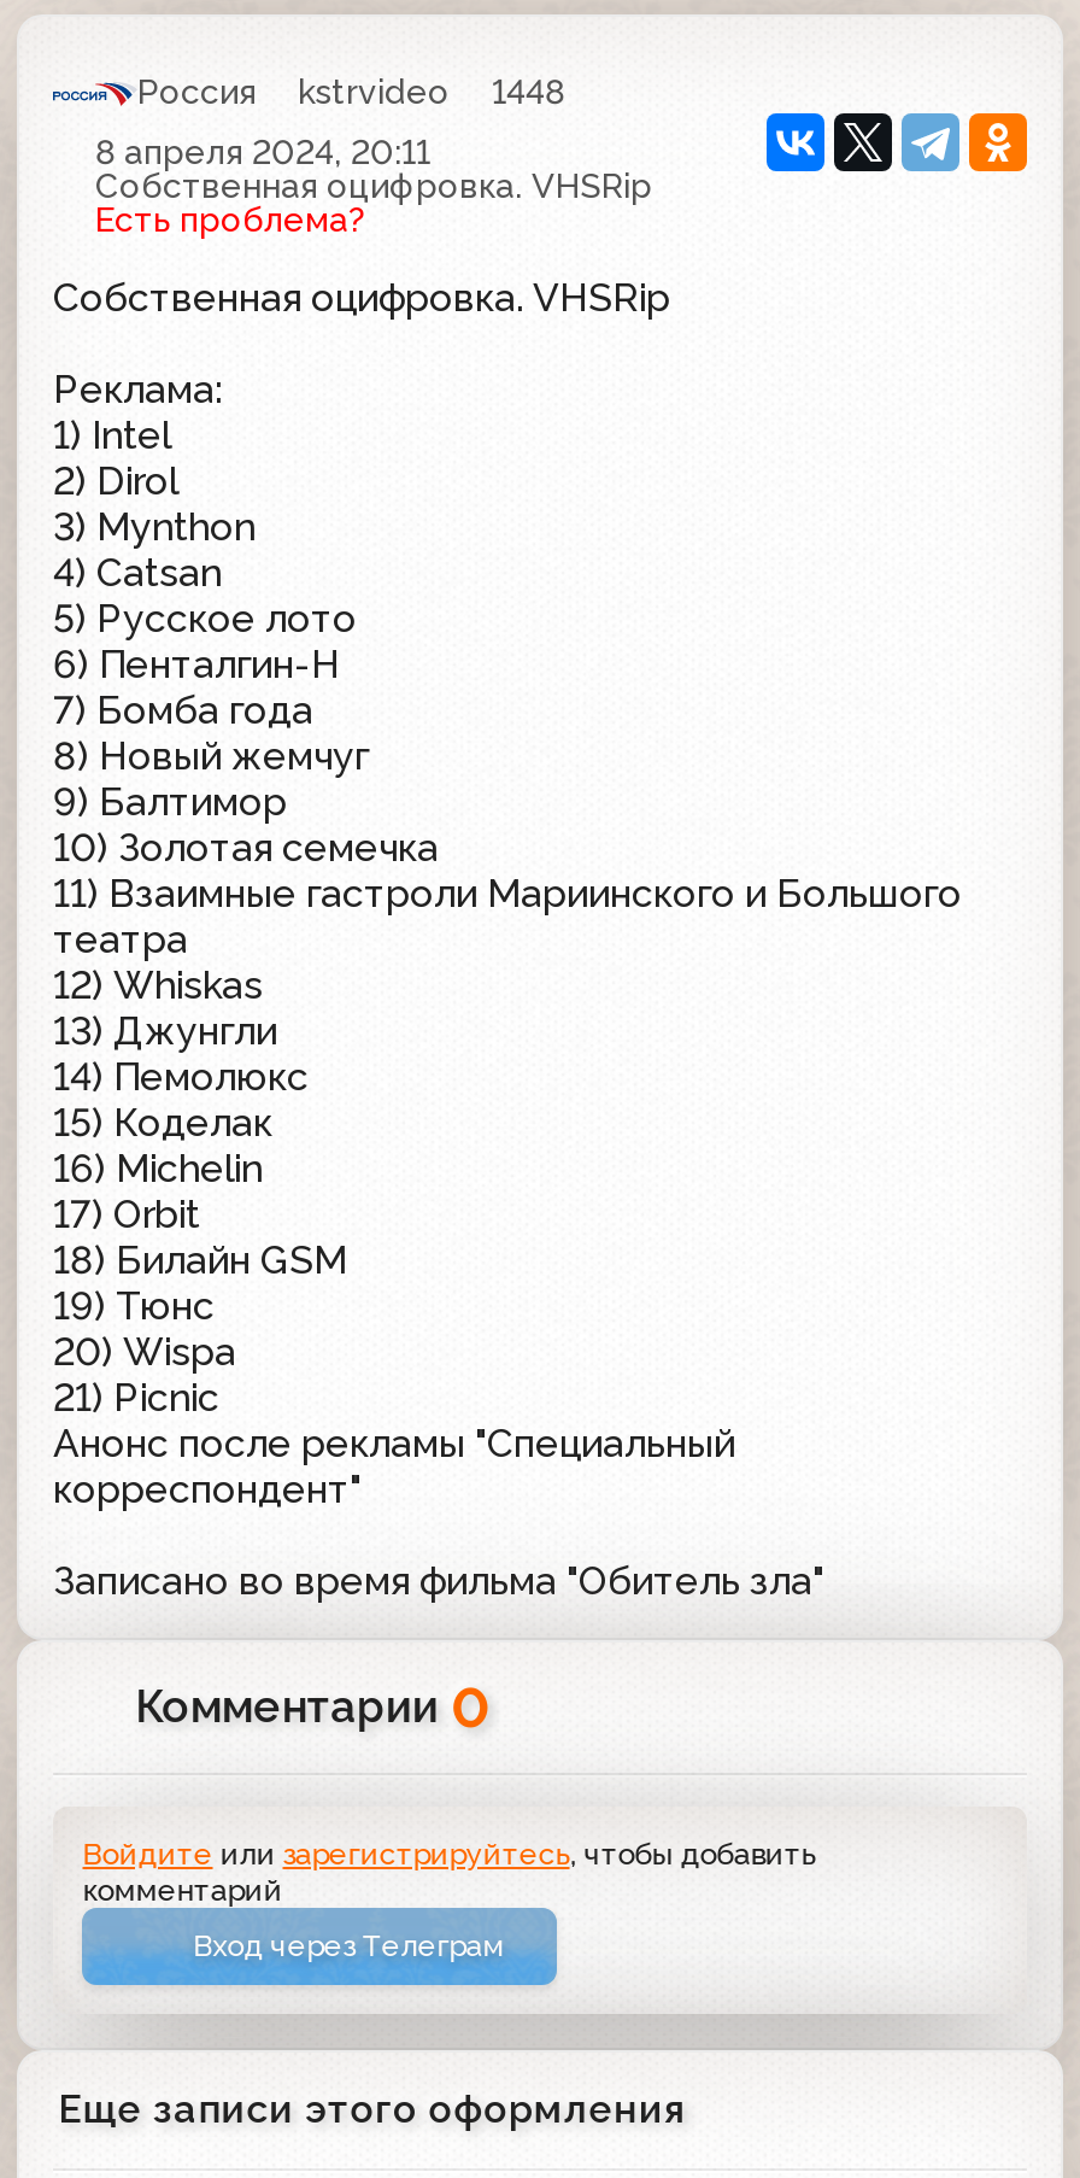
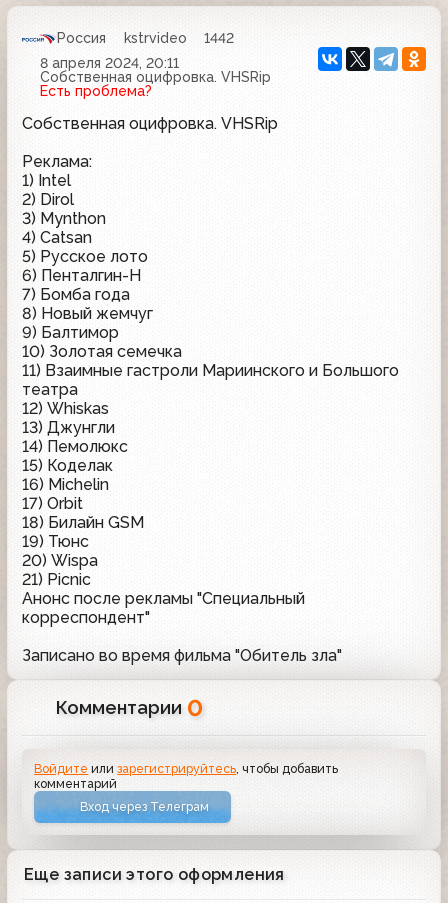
[137,73,564,111] Россия kstrvideo 1448 -> [57,30,234,46] Россия kstrvideo 1442

